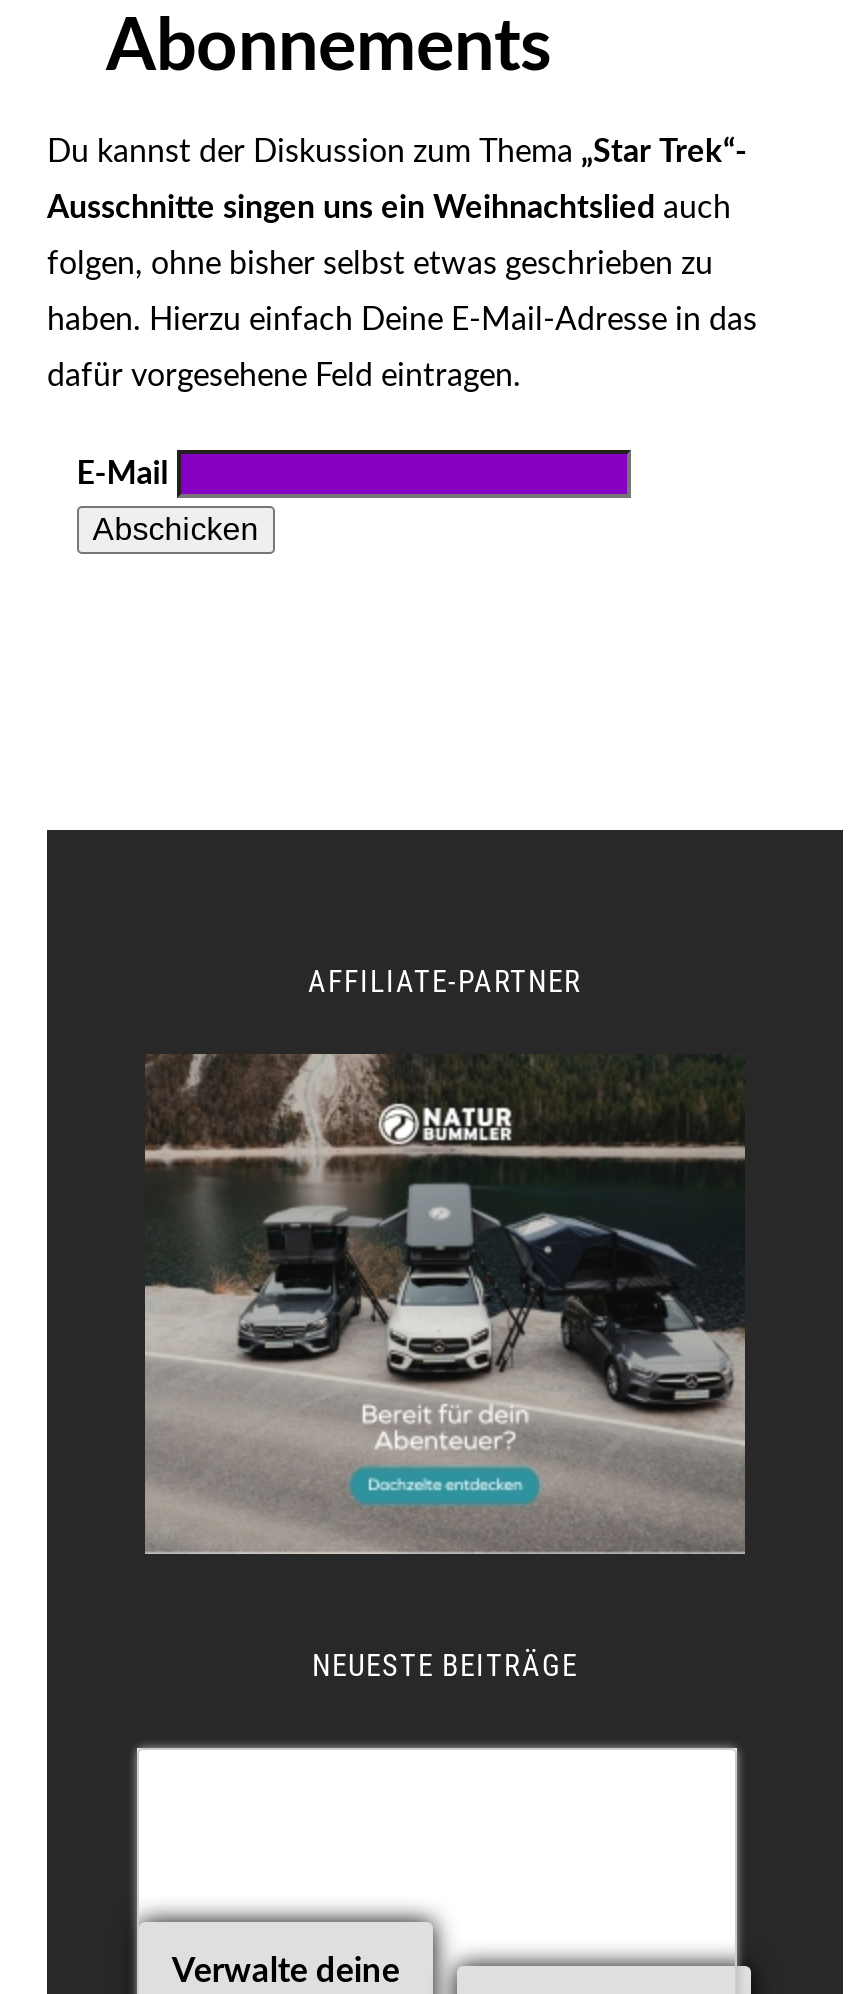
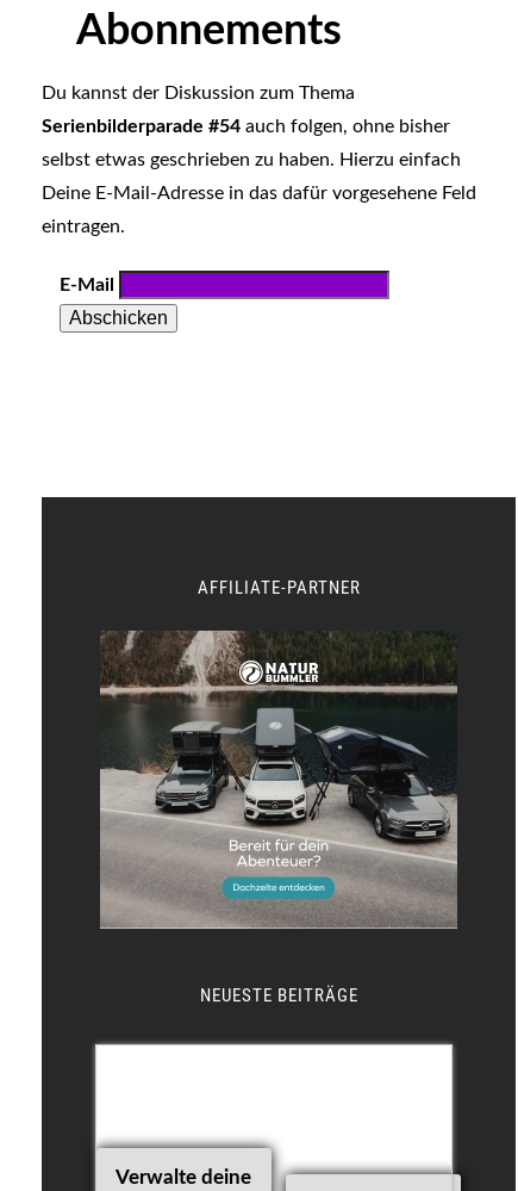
[47,136,747,168] Du kannst der Diskussion zum Thema „Star Trek“- -> [42,83,355,103] Du kannst der Diskussion zum Thema
[47,192,731,224] Ausschnitte singen uns ein Weihnachtslied auch -> [42,117,450,136] Serienbilderparade #54 auch folgen, ohne bisher
[47,248,713,280] folgen, ohne bisher selbst etwas geschrieben zu -> [42,150,461,169] selbst etwas geschrieben zu haben. Hierzu einfach
[47,304,757,336] haben. Hierzu einfach Deine E-Mail-Adresse in das -> [42,184,476,203] Deine E-Mail-Adresse in das dafür vorgesehene Feld
[47,360,521,392] dafür vorgesehene Feld eintragen. -> [42,217,125,236] eintragen.

